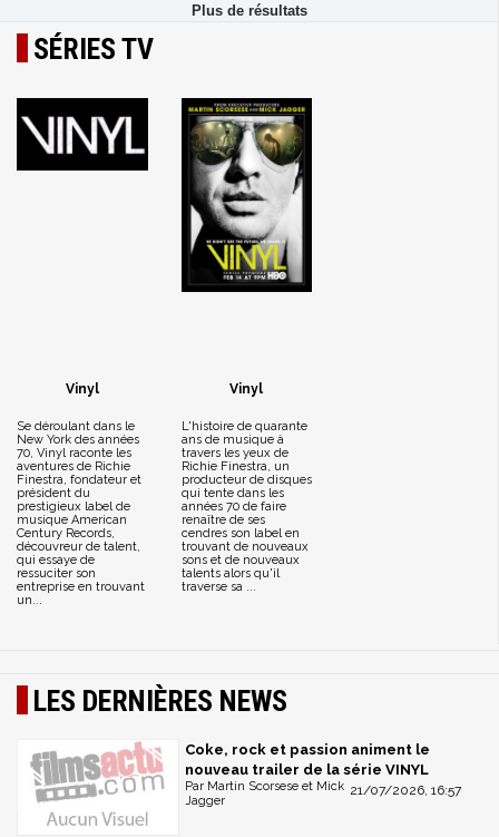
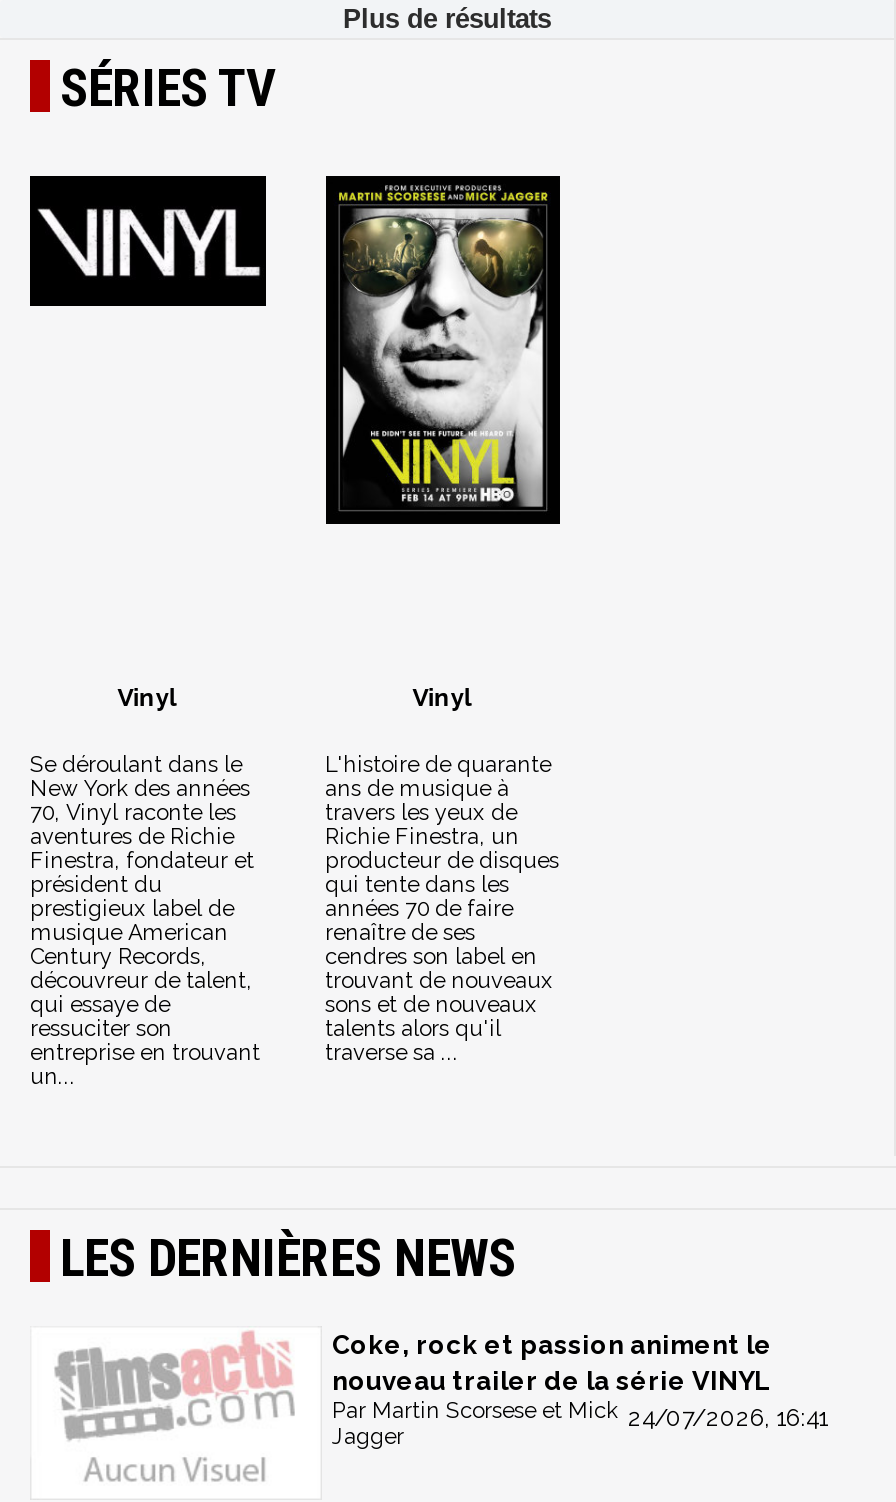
[185,779,461,798] Par Martin Scorsese et Mick 21/07/2026, 16:57 -> [332,1397,828,1431] Par Martin Scorsese et Mick 24/07/2026, 16:41

